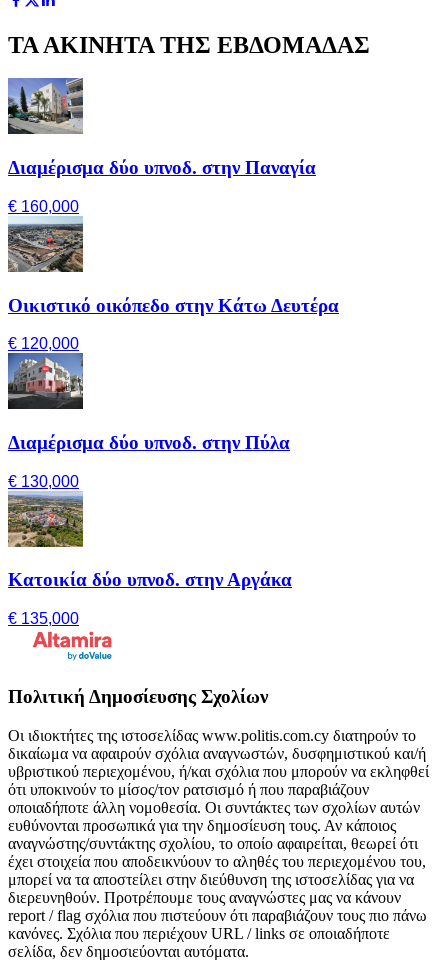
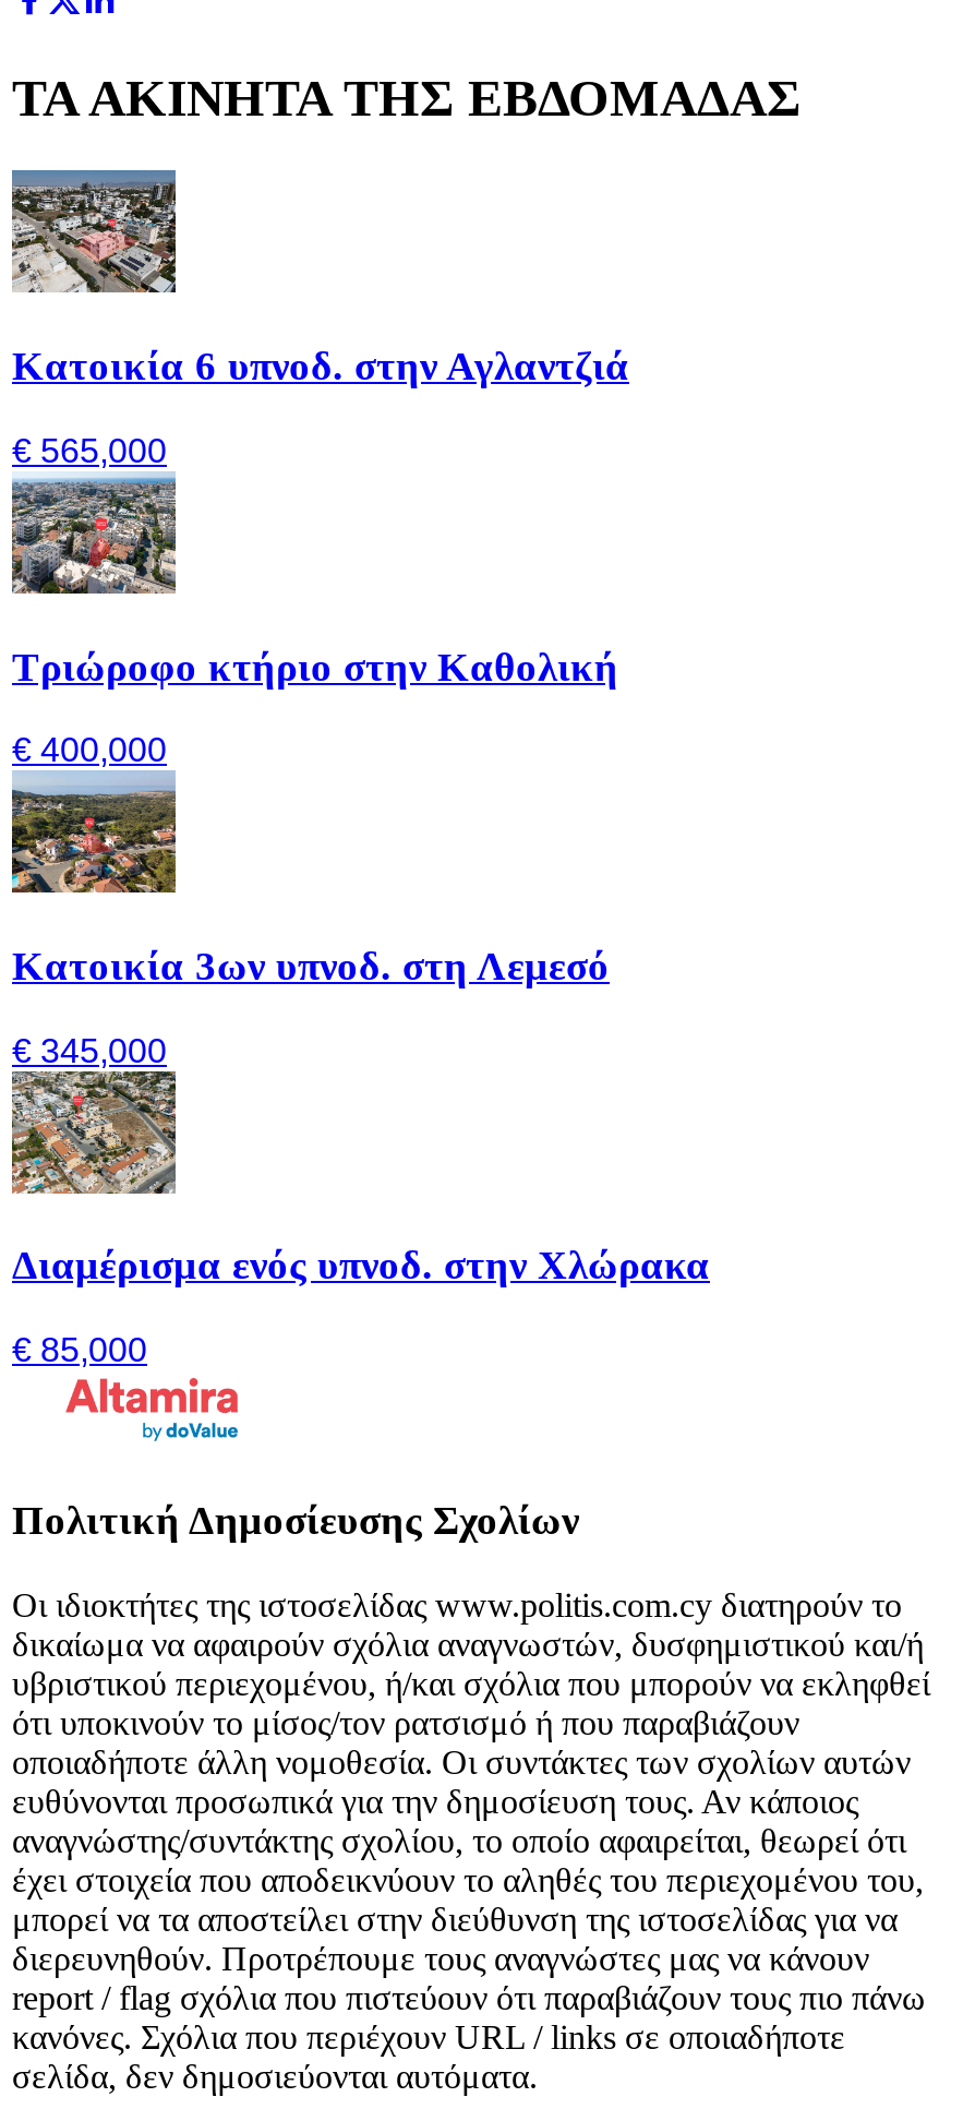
[7,78,316,178] [image] | Διαμέρισμα δύο υπνοδ. στην Παναγία -> [10,170,629,389] [image] | Κατοικία 6 υπνοδ. στην Αγλαντζιά
[8,198,79,215] € 160,000 -> [12,432,167,469] € 565,000
[8,222,339,316] [image] | Οικιστικό οικόπεδο στην Κάτω Δευτέρα -> [10,484,618,689] [image] | Τριώροφο κτήριο στην Καθολική
[8,335,79,352] € 120,000 -> [12,732,167,769] € 400,000
[7,360,290,453] [image] | Διαμέρισμα δύο υπνοδ. στην Πύλα -> [10,786,610,988] [image] | Κατοικία 3ων υπνοδ. στη Λεμεσό
[8,473,79,490] € 130,000 -> [12,1032,167,1069] € 345,000
[8,497,292,590] [image] | Κατοικία δύο υπνοδ. στην Αργάκα -> [12,1085,710,1289] [image] | Διαμέρισμα ενός υπνοδ. στην Χλώρακα
[8,610,79,627] € 135,000 -> [12,1332,147,1369] € 85,000

